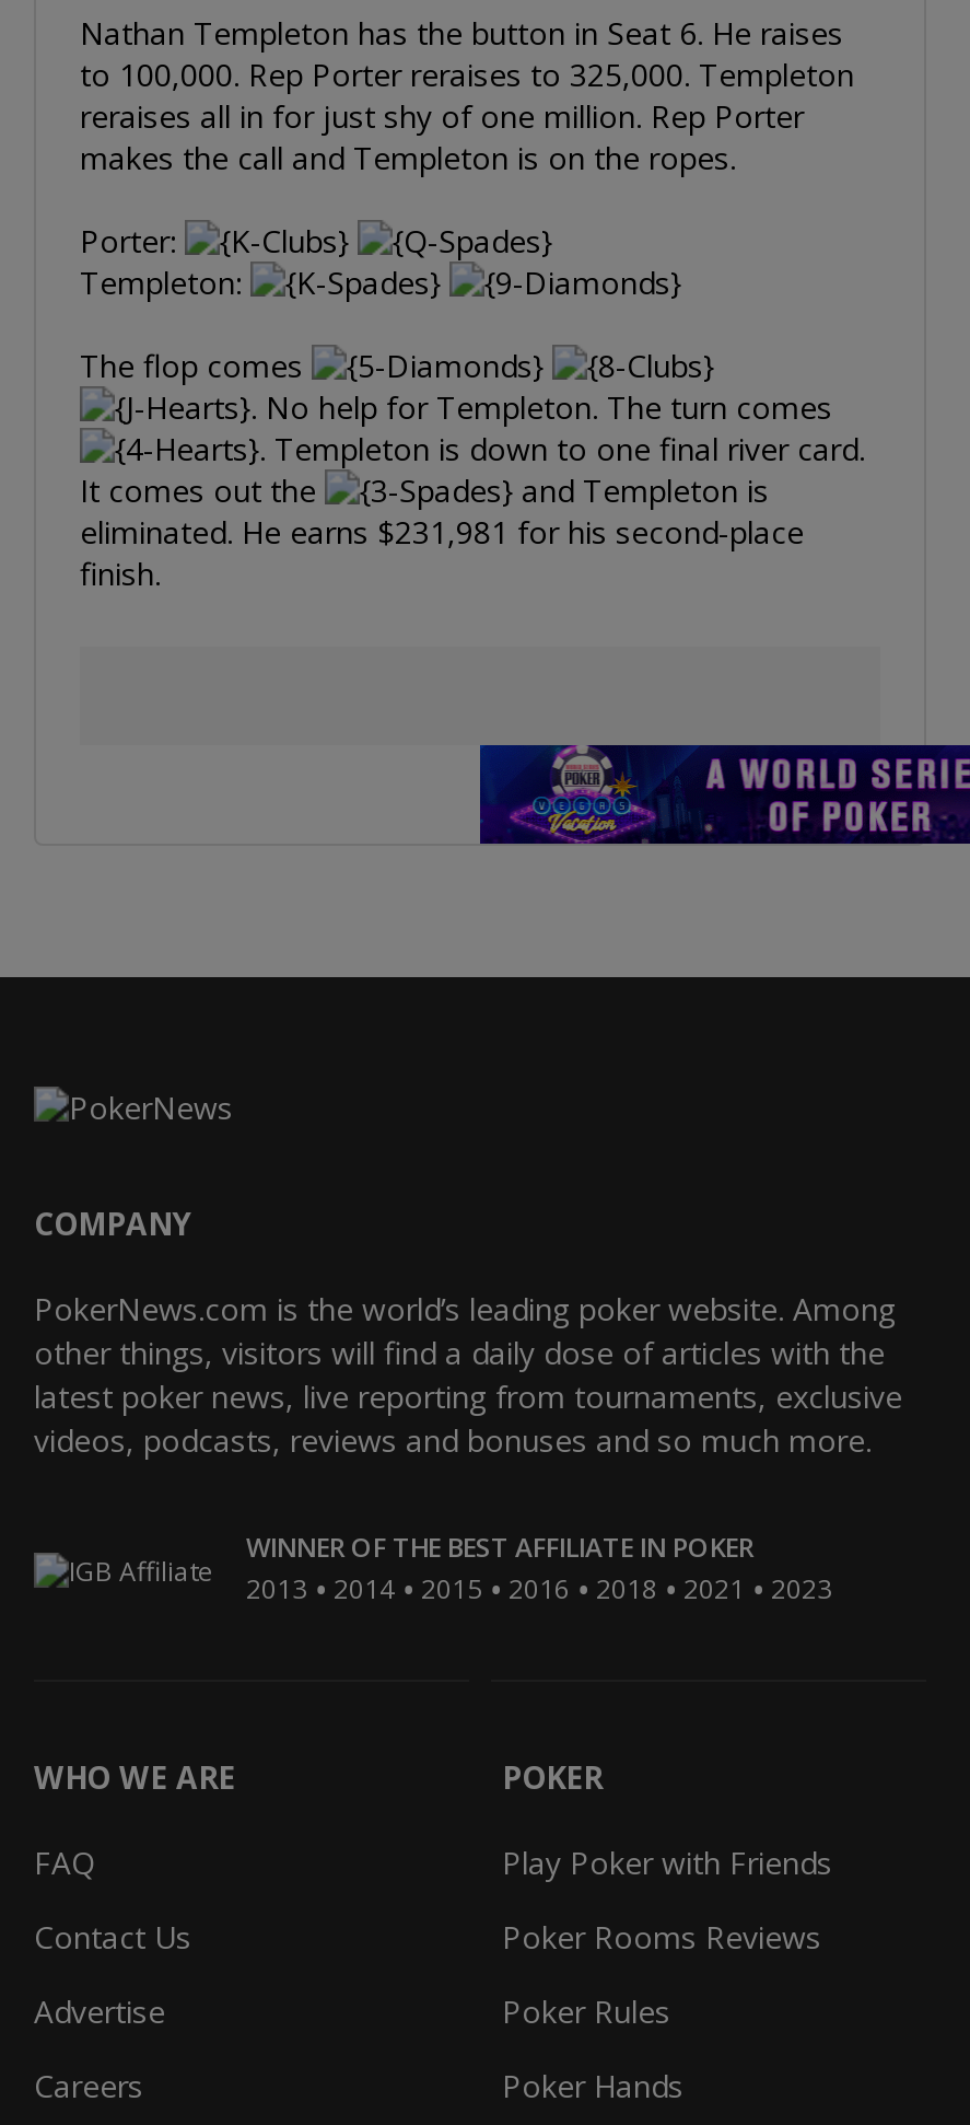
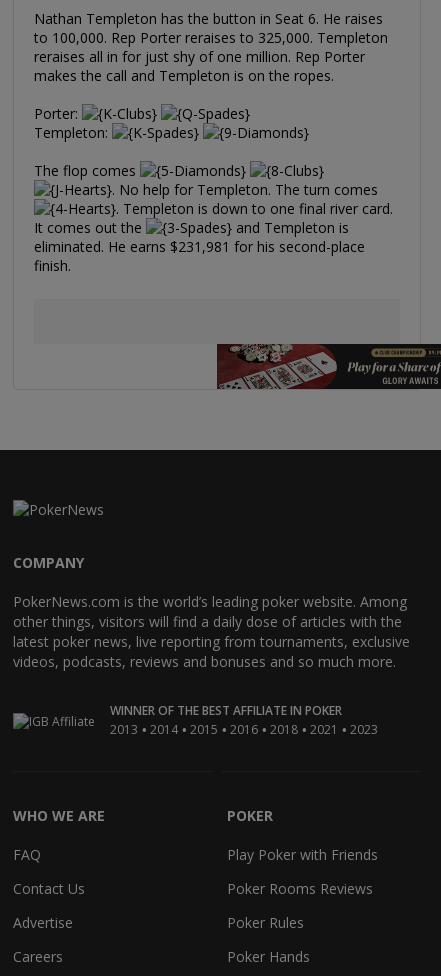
[478,743,963,846] [image] -> [216,343,438,390] [image]

